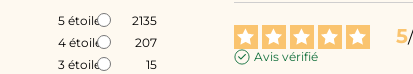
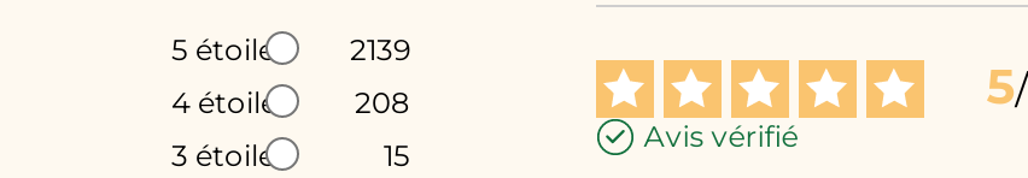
[58,13,157,28] 5 étoiles 2135 -> [171,31,410,67] 5 étoiles 2139
[135,35,157,50] 207 -> [355,84,410,120] 208

